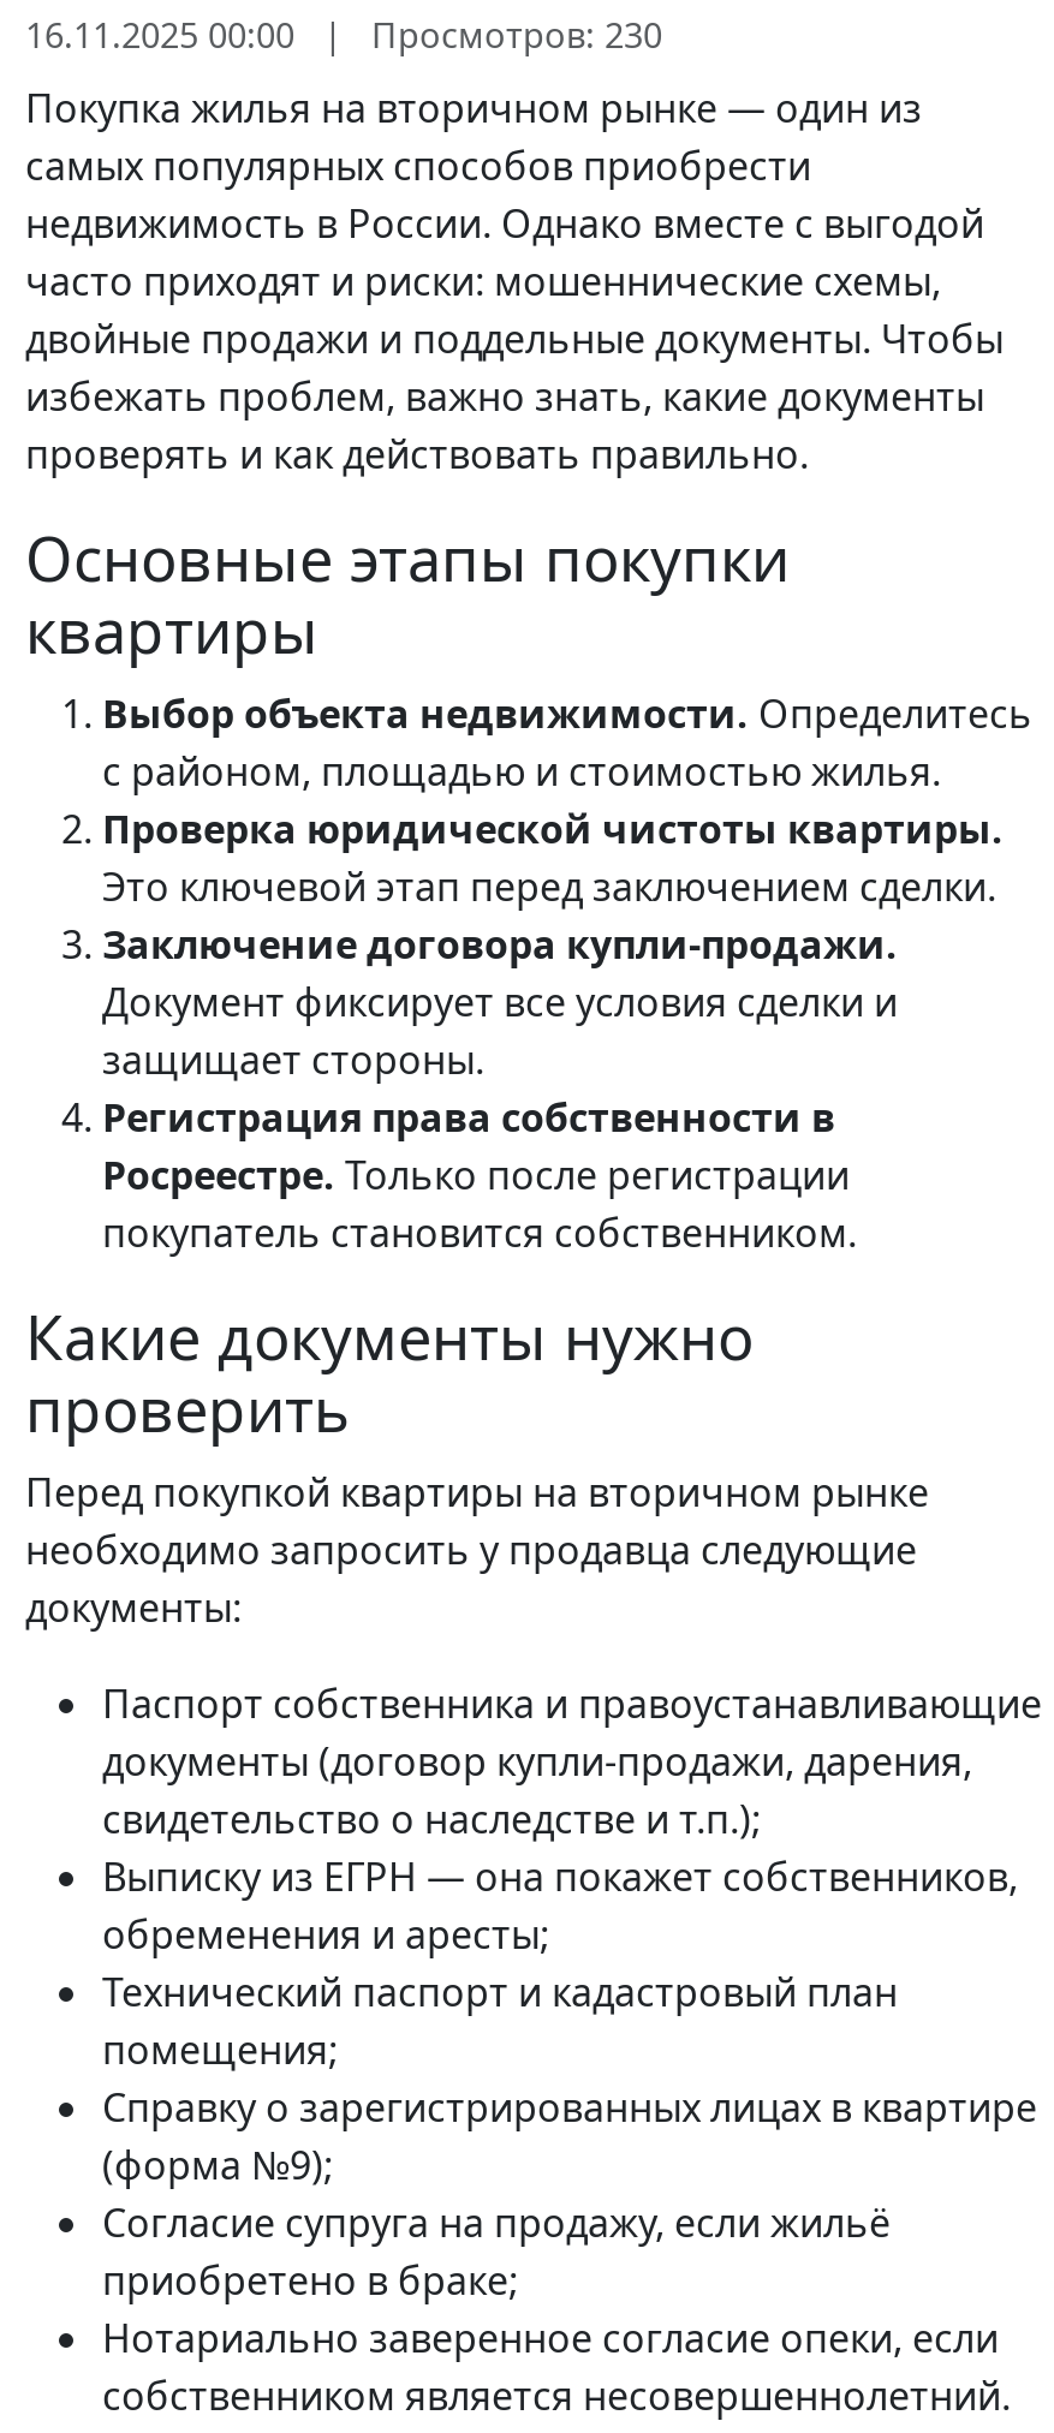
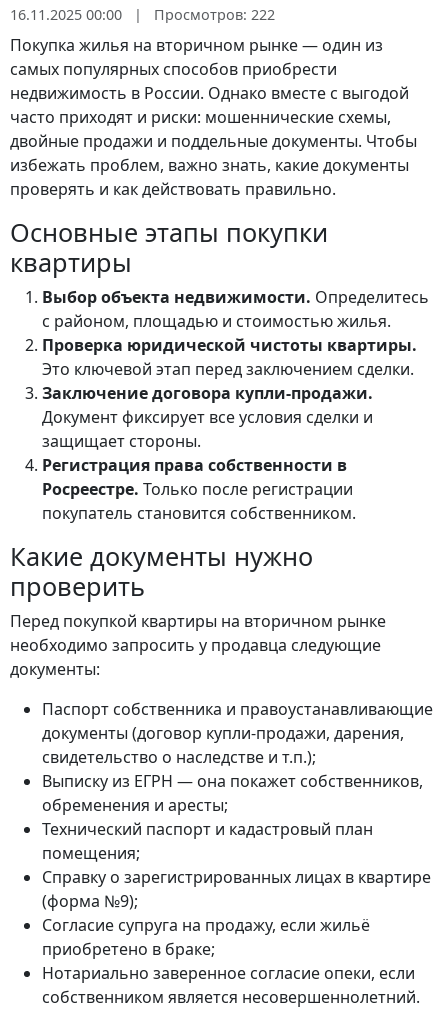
[371,12,662,58] Просмотров: 230 -> [154,5,275,24] Просмотров: 222

